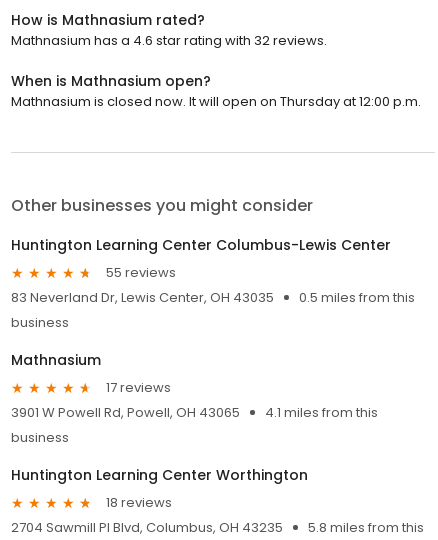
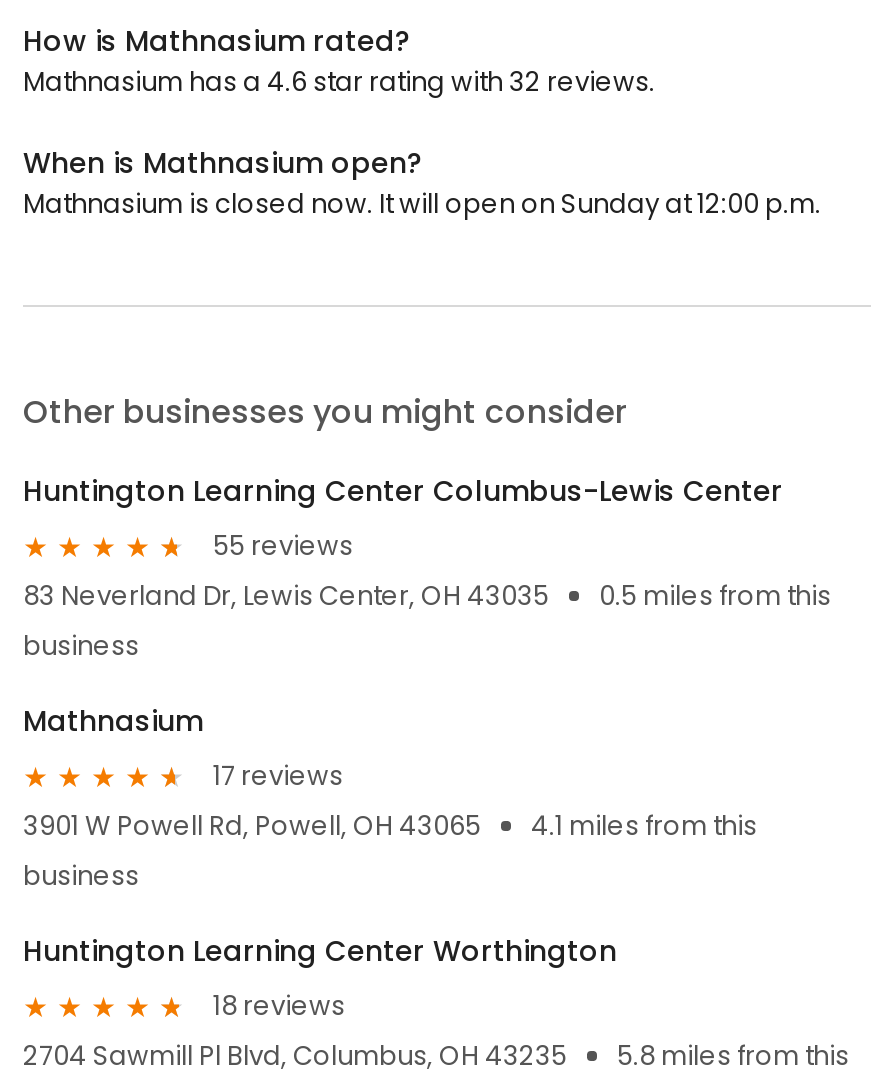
[11,92,421,111] Mathnasium is closed now. It will open on Thursday at 12:00 p.m. -> [23,185,821,223] Mathnasium is closed now. It will open on Sunday at 12:00 p.m.

